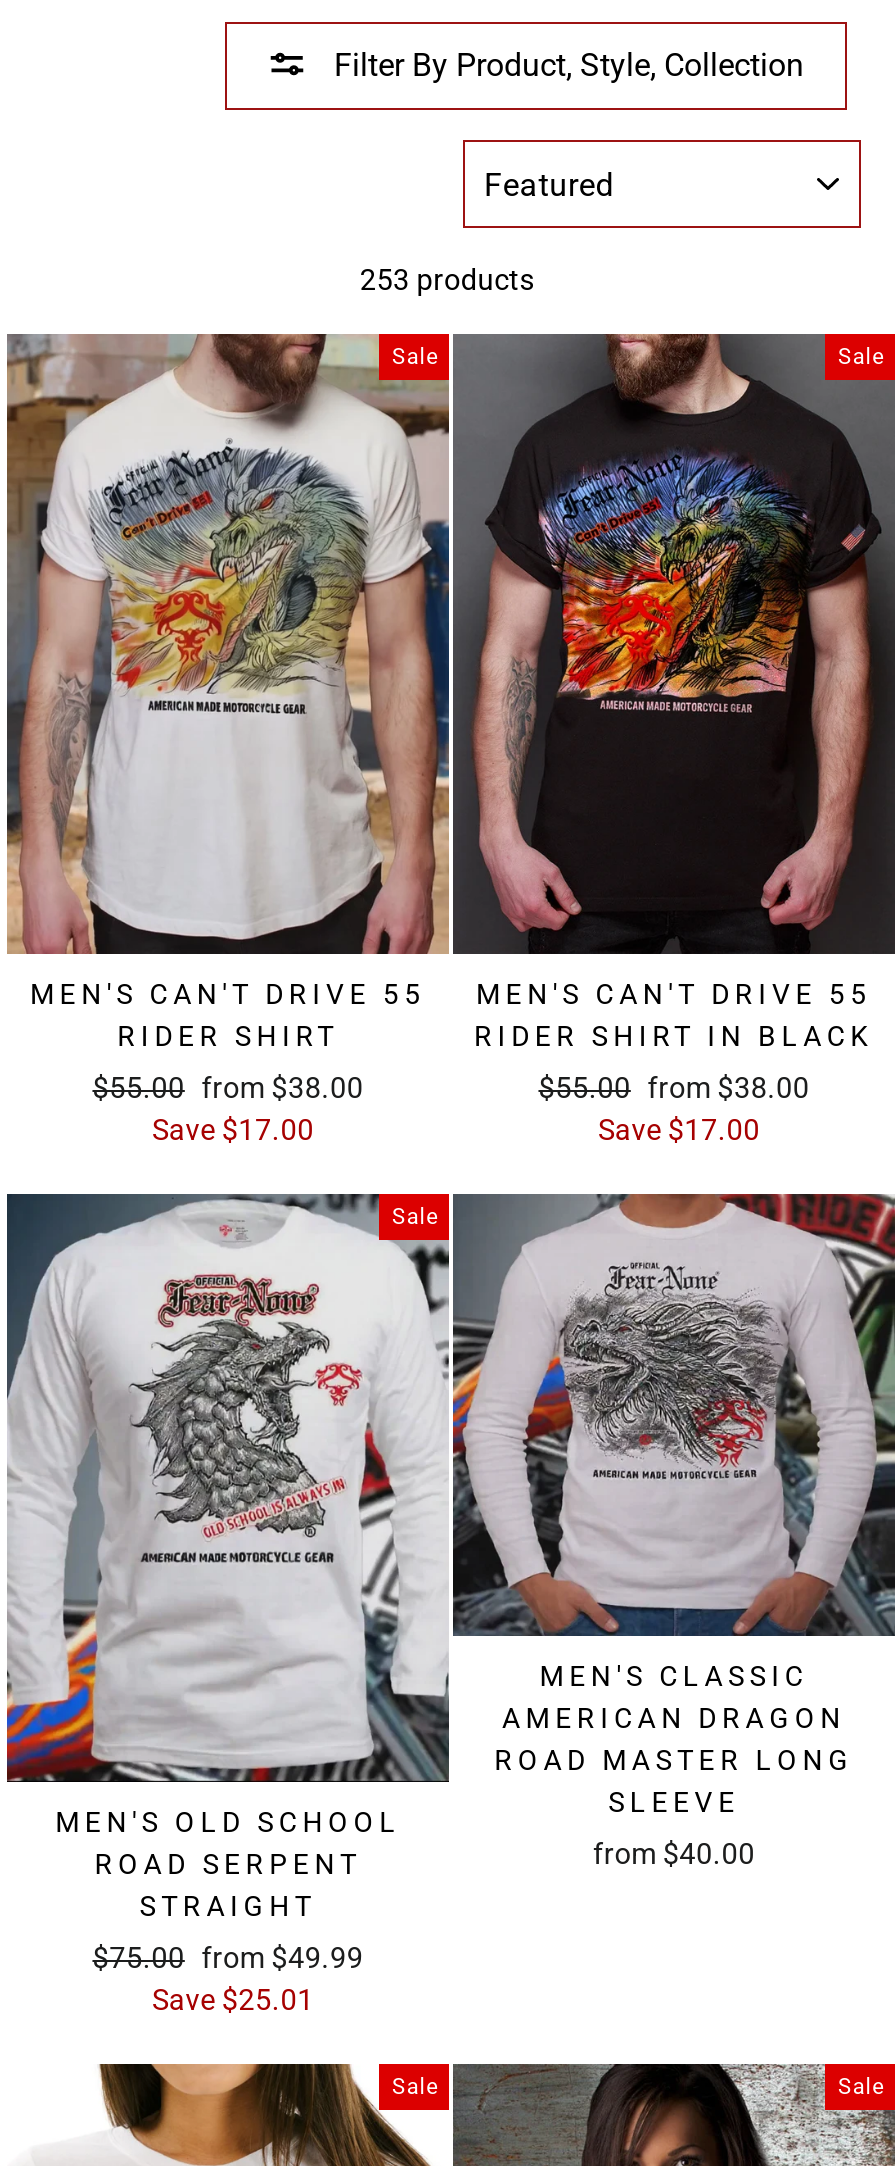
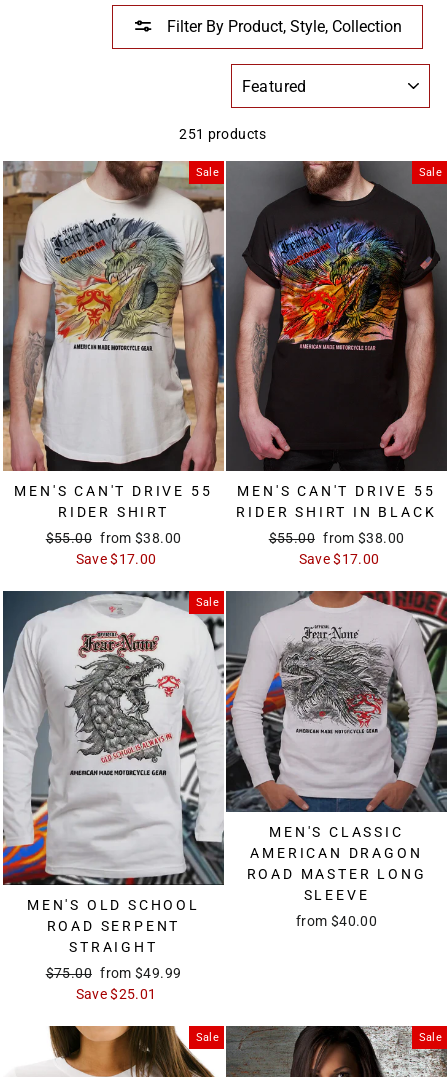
[360,265,534,299] 253 products -> [179,126,267,143] 251 products

